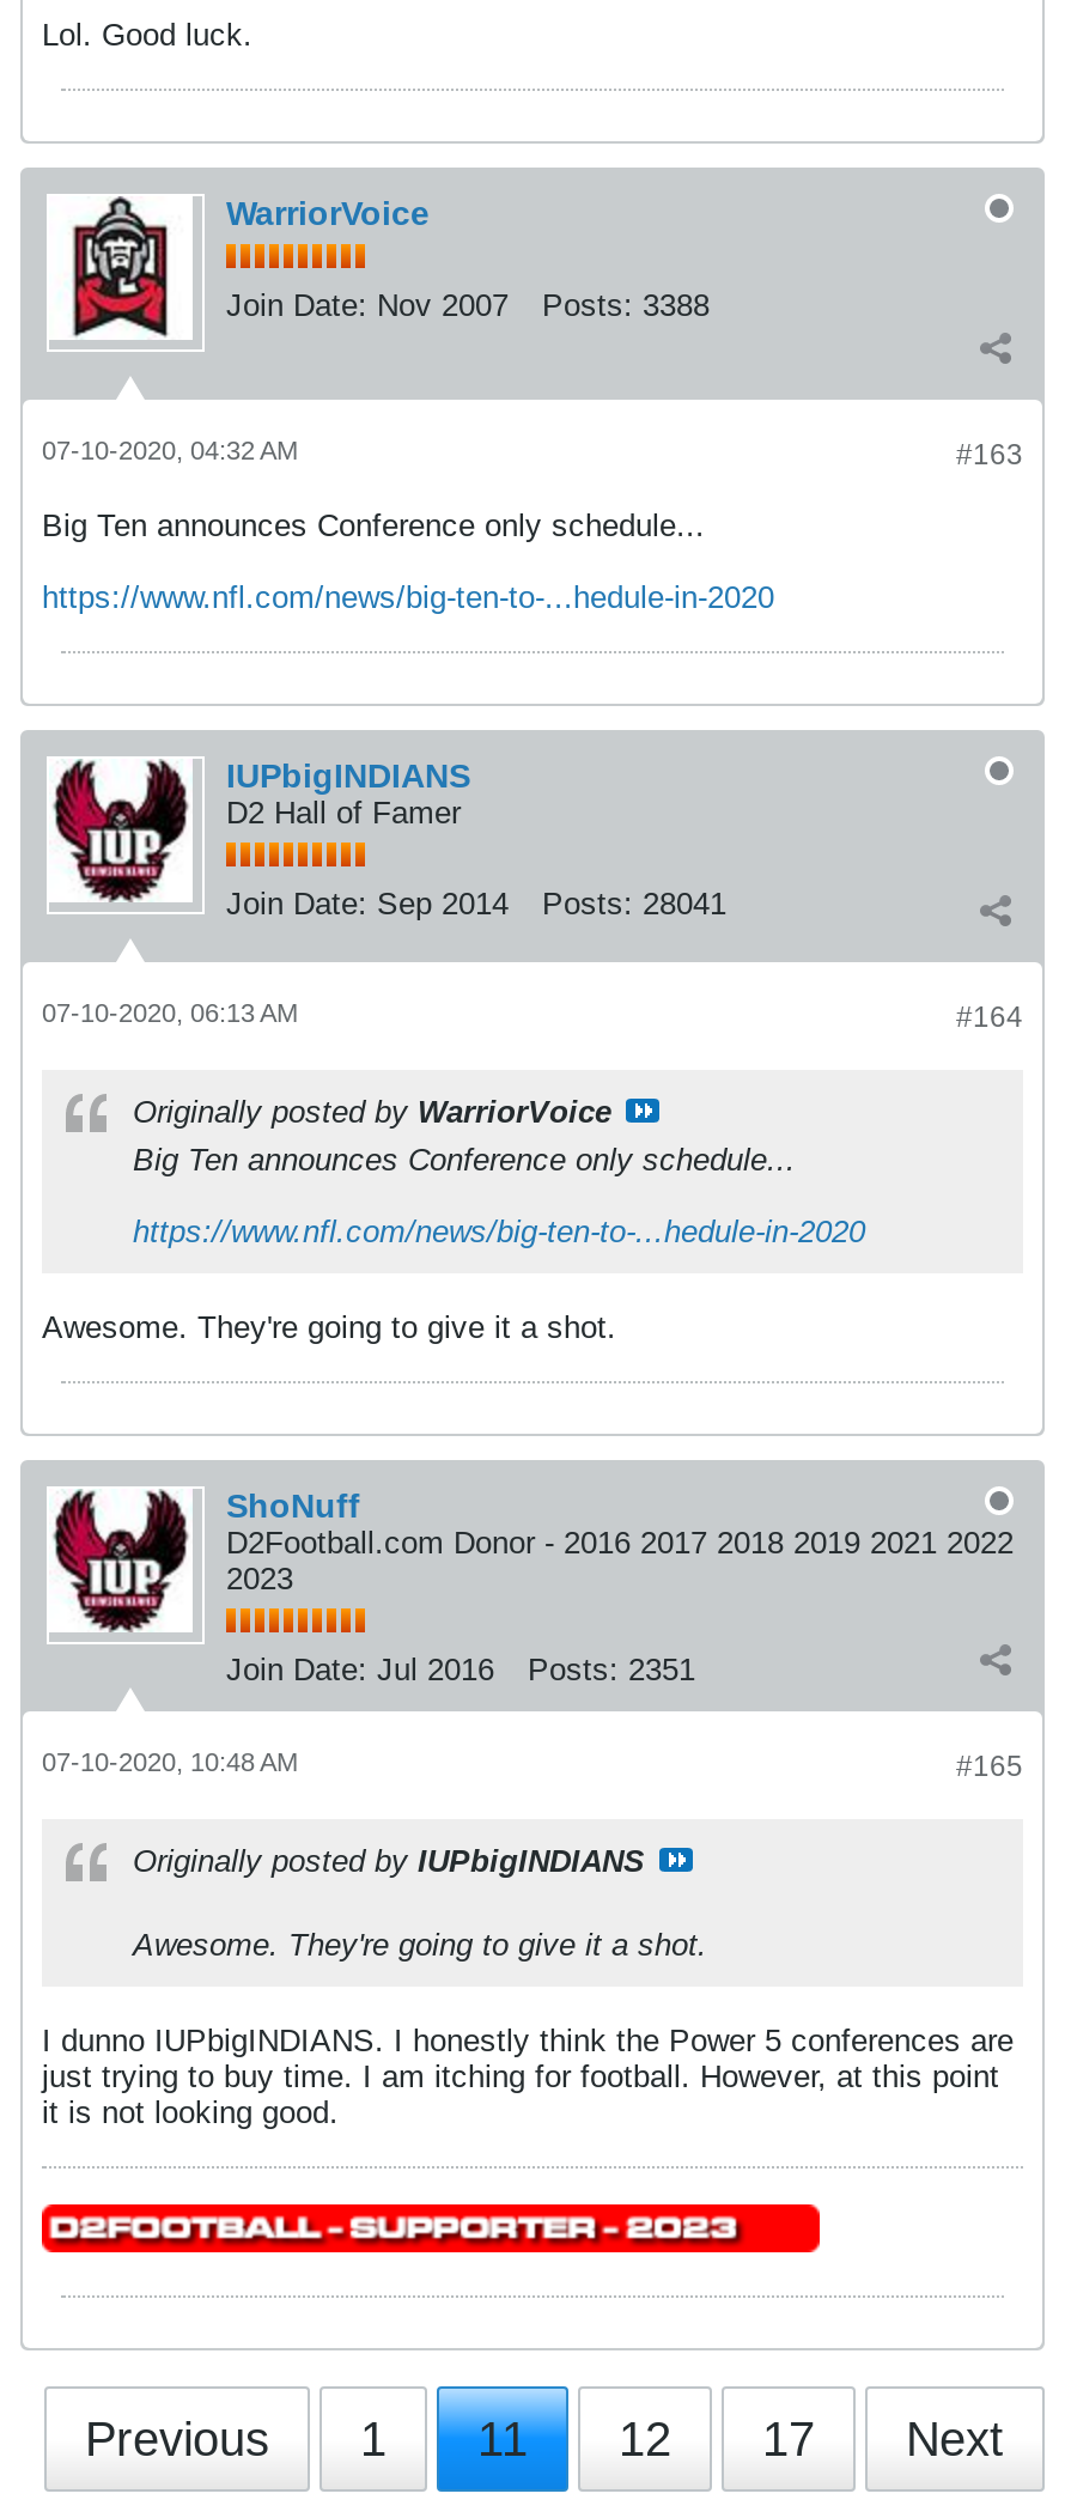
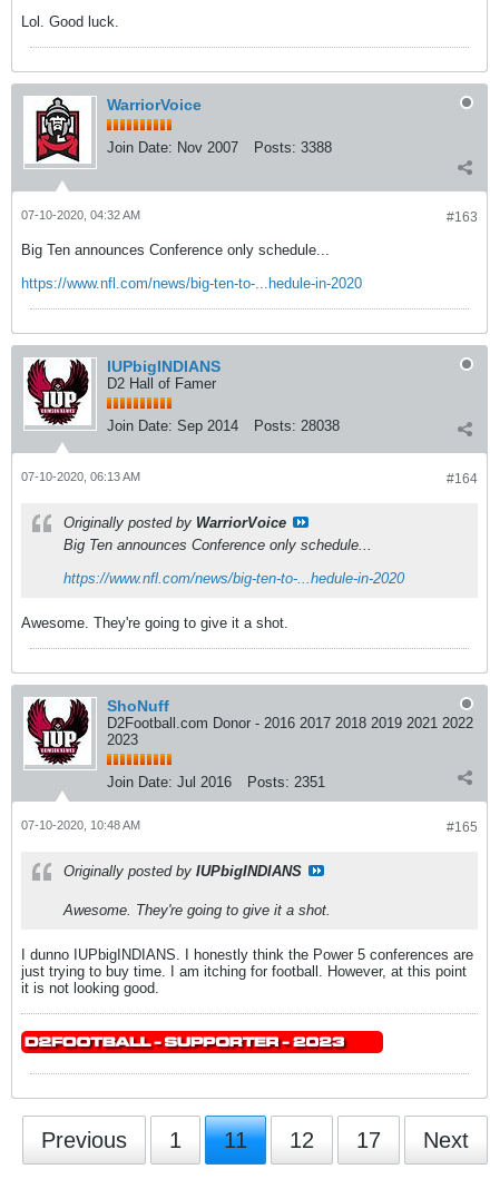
[226,886,726,922] Join Date: Sep 2014 Posts: 28041 -> [107,417,340,434] Join Date: Sep 2014 Posts: 28038

